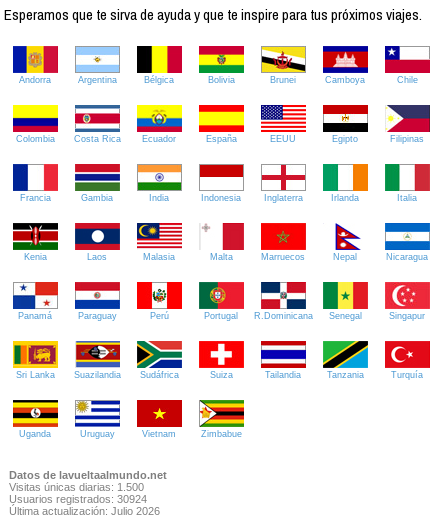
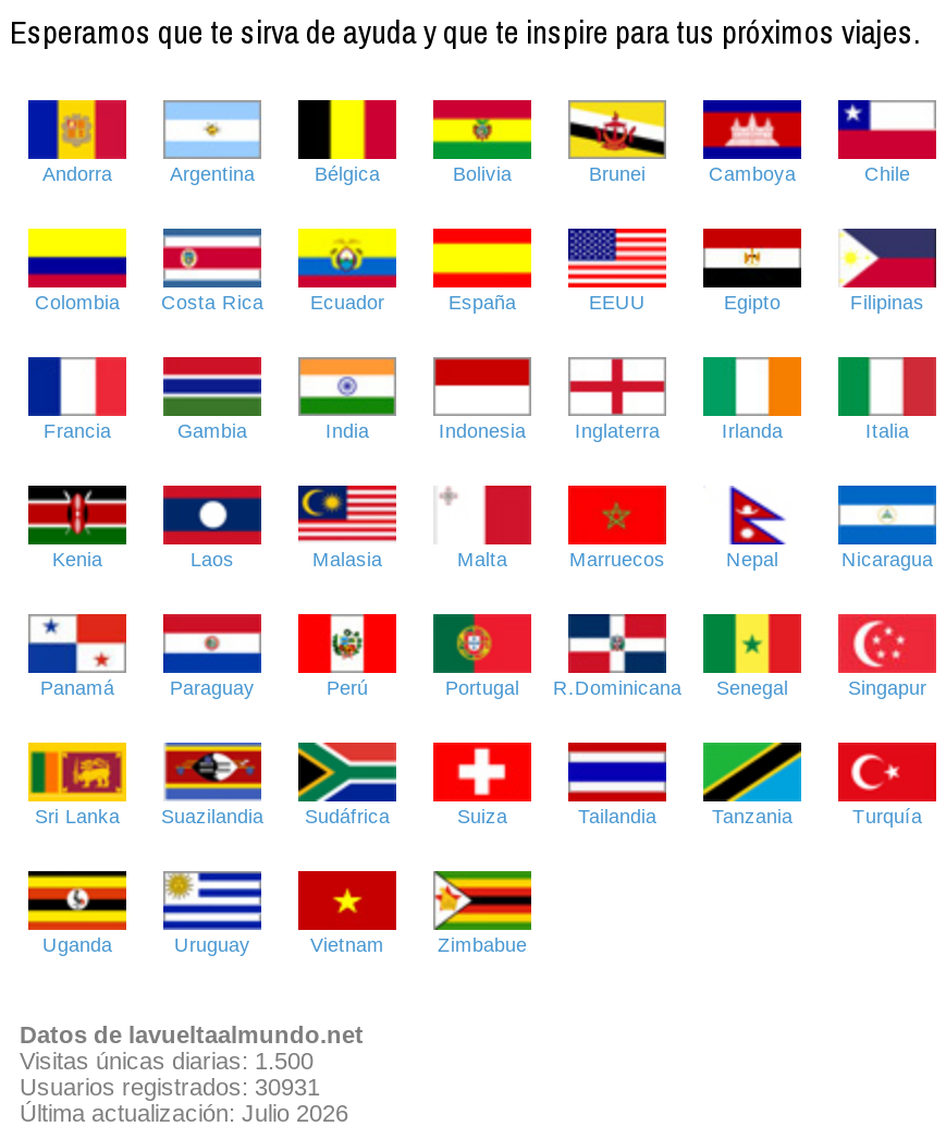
[9,493,147,505] Usuarios registrados: 30924 -> [20,1074,320,1100] Usuarios registrados: 30931

